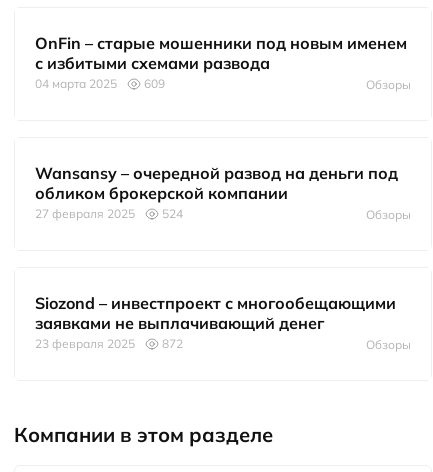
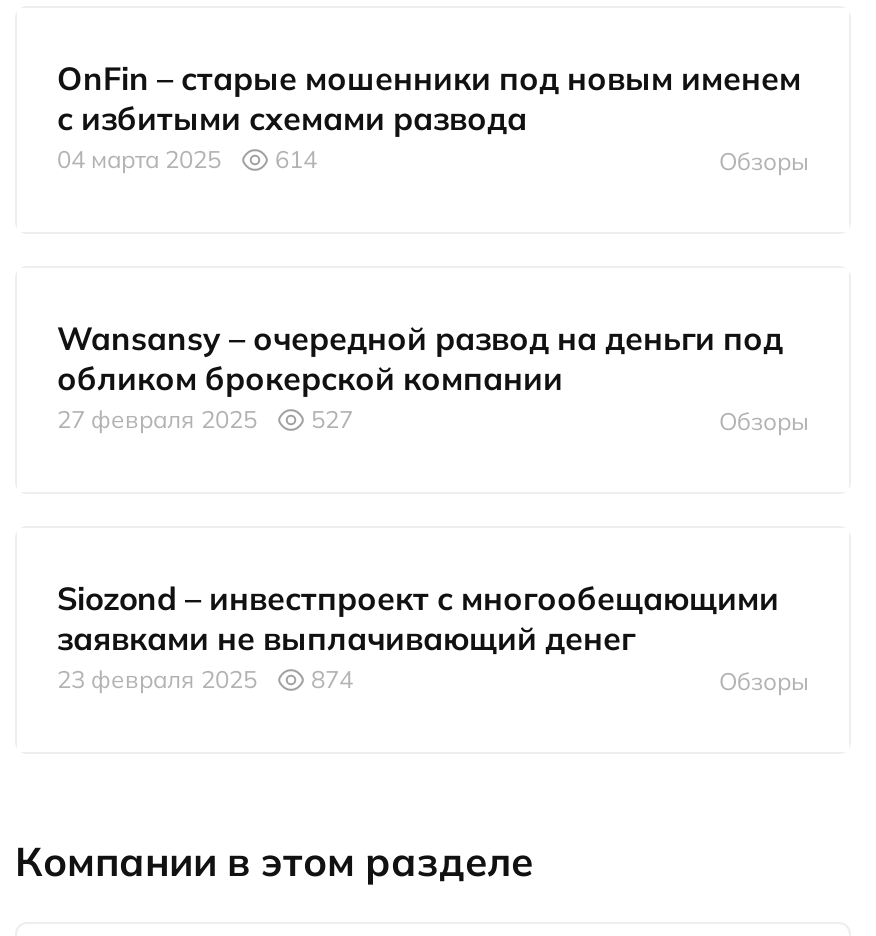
[35,76,165,91] 04 марта 2025 609 -> [57,145,317,175] 04 марта 2025 614
[35,206,183,221] 27 февраля 2025 524 -> [57,405,353,435] 27 февраля 2025 527
[35,336,183,351] 23 февраля 2025 872 -> [57,665,353,695] 23 февраля 2025 874

